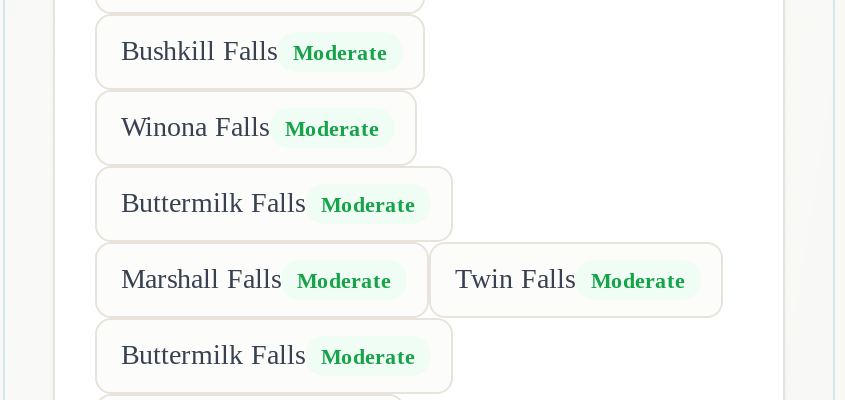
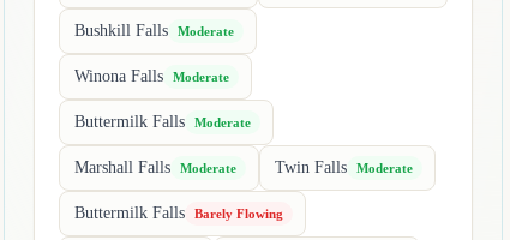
[321,344,415,368] Moderate -> [194,206,283,221] Barely Flowing

